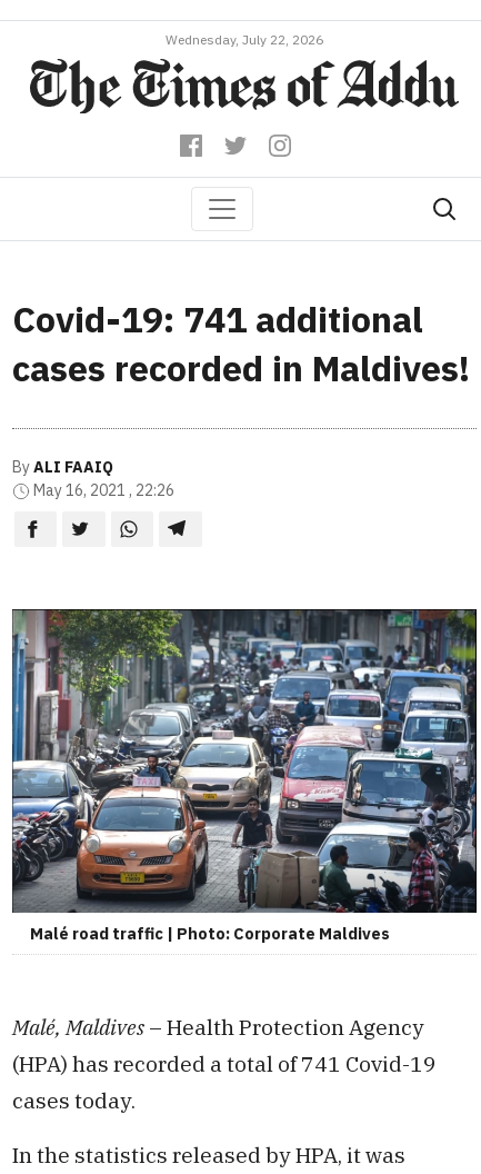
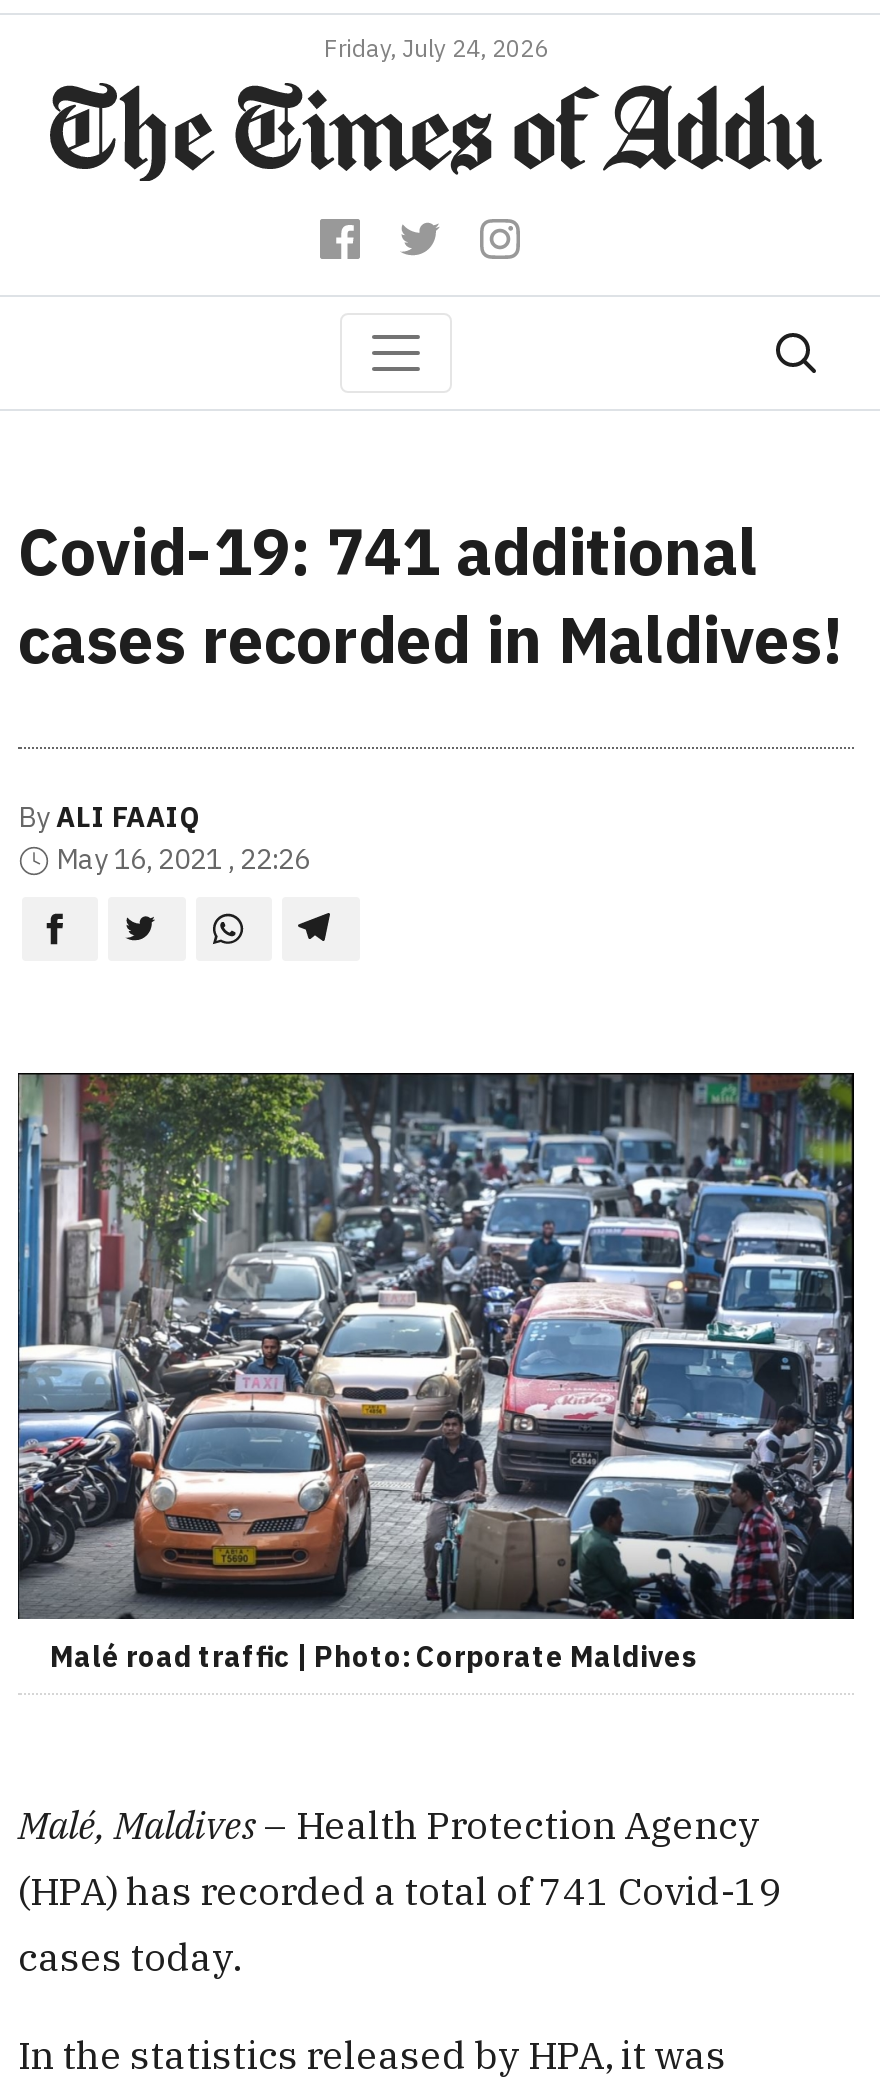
[166,31,323,48] Wednesday, July 22, 2026 -> [324,33,548,63] Friday, July 24, 2026

